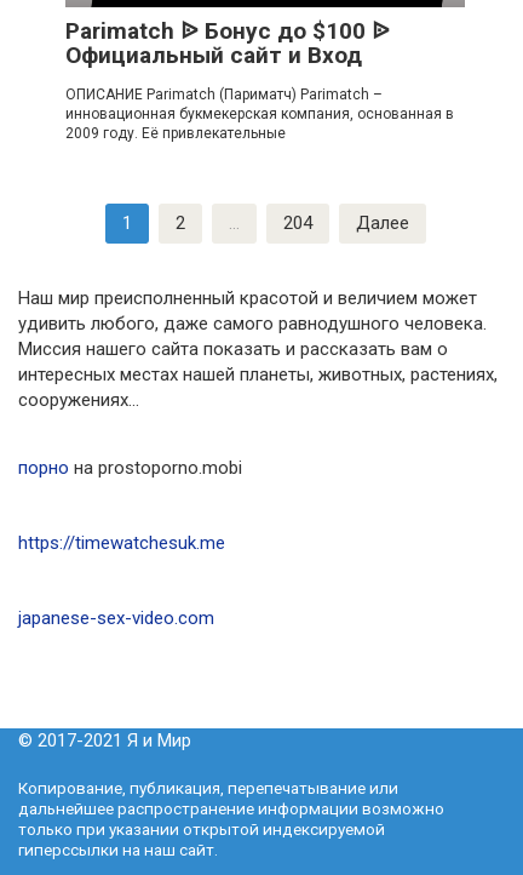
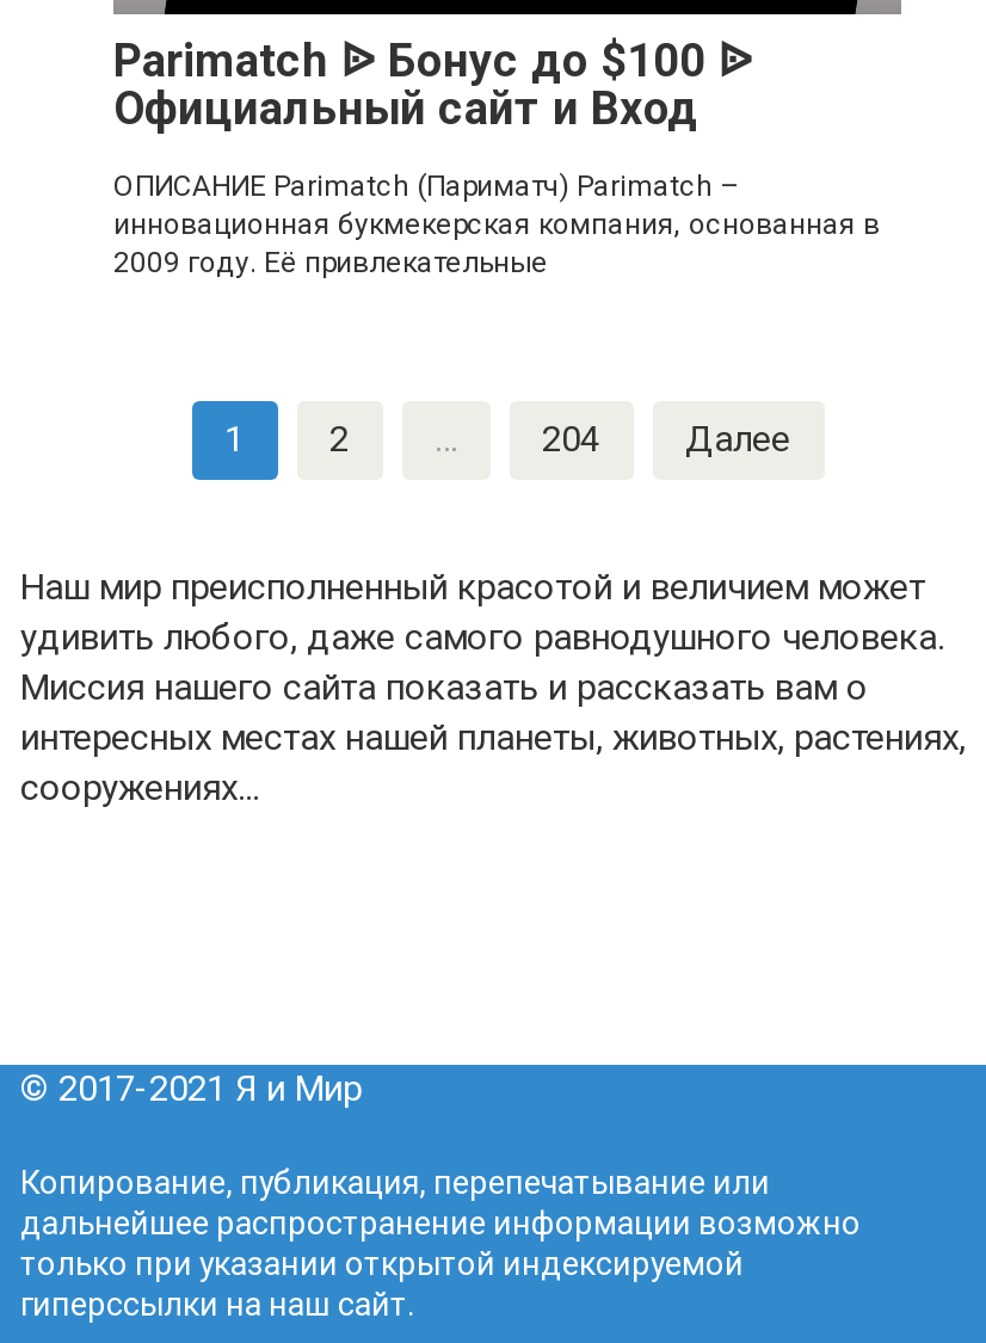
[18,457,242,629] порно на prostoporno.mobi | https://timewatchesuk.me | japanese-sex-video.com -> none

